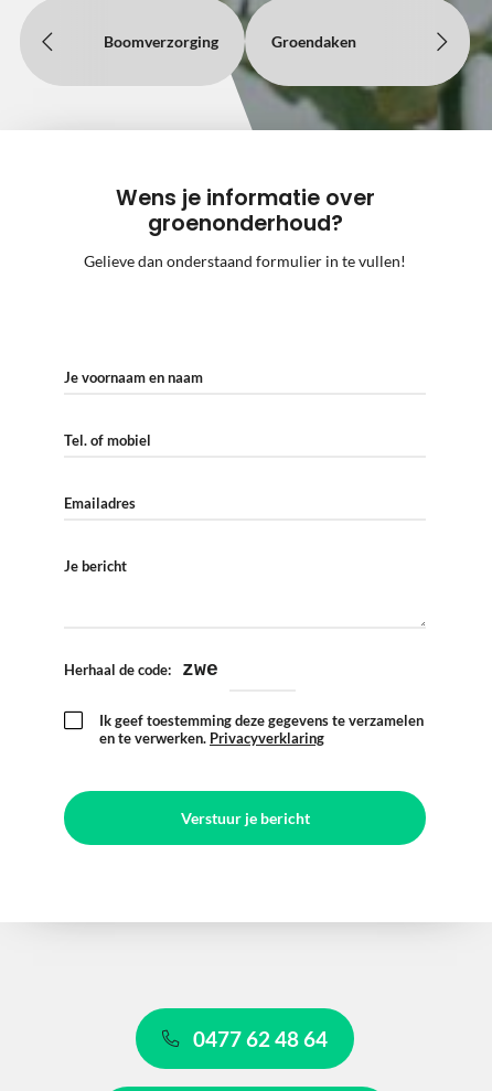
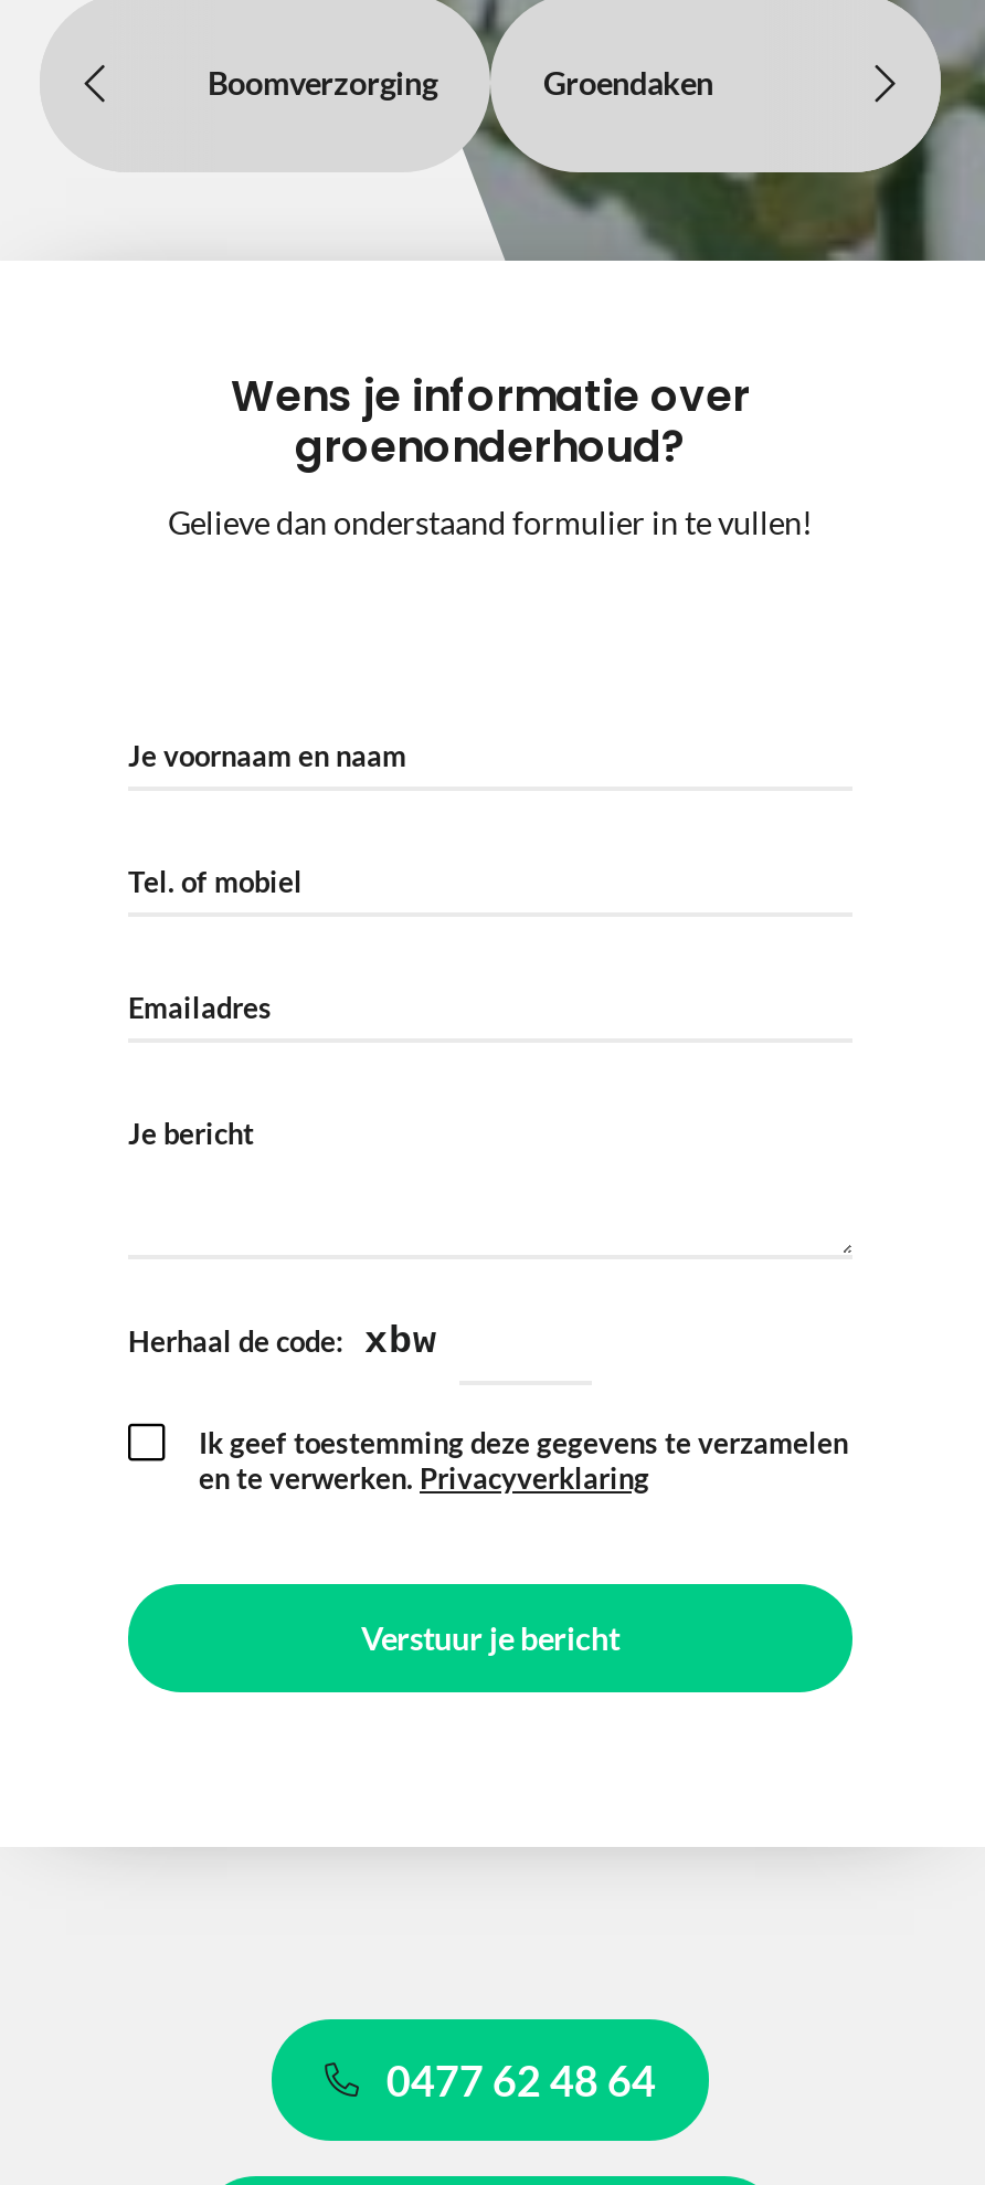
[182,658,218,680] zwe -> [364,1318,437,1362] xbw

